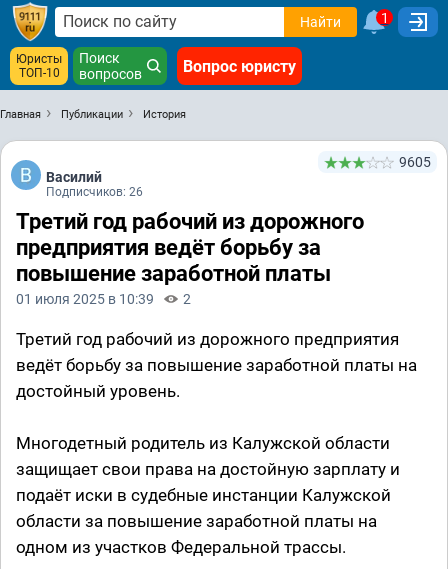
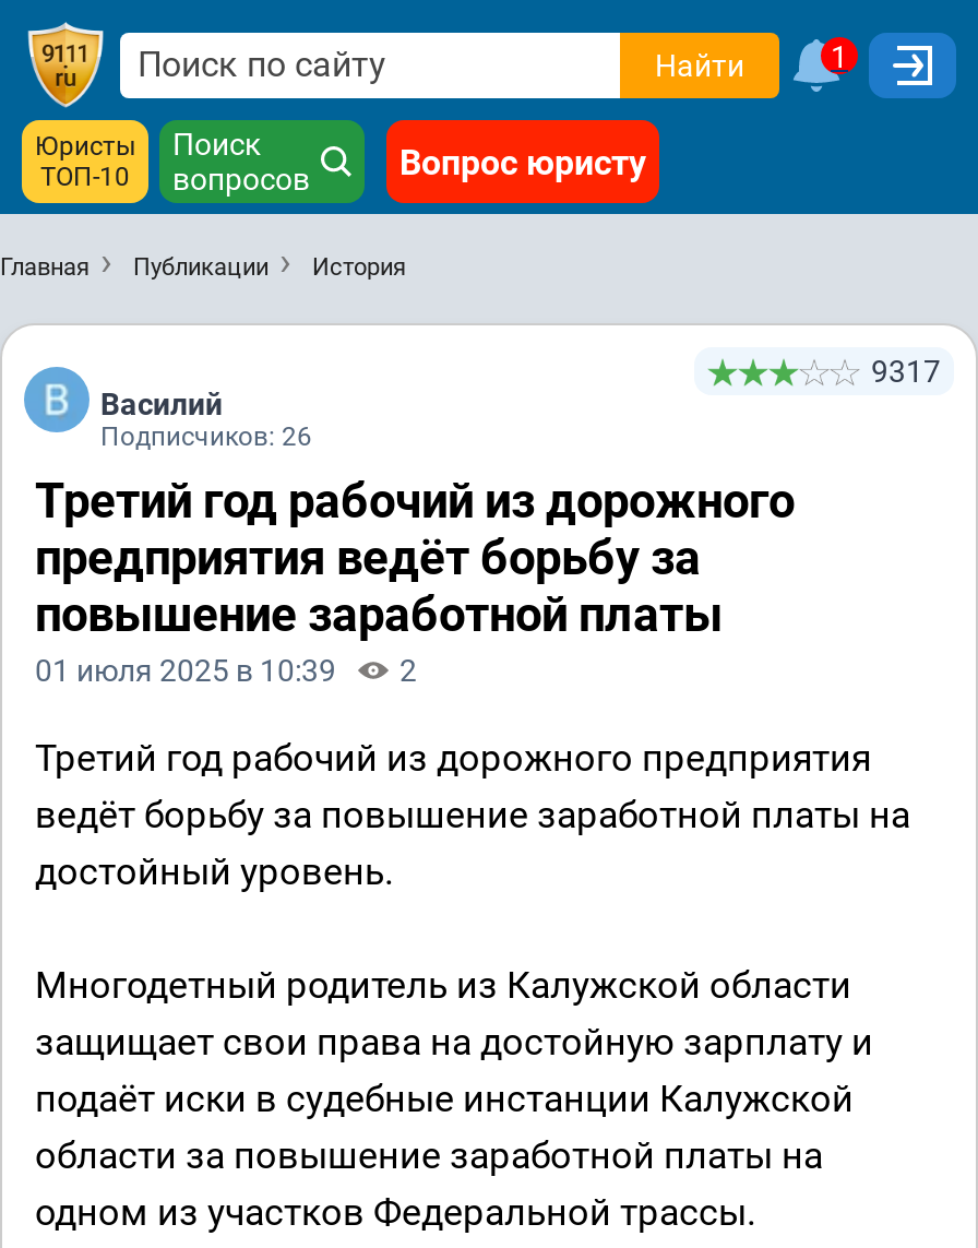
[399,154,431,170] 9605 -> [871,354,941,389] 9317

